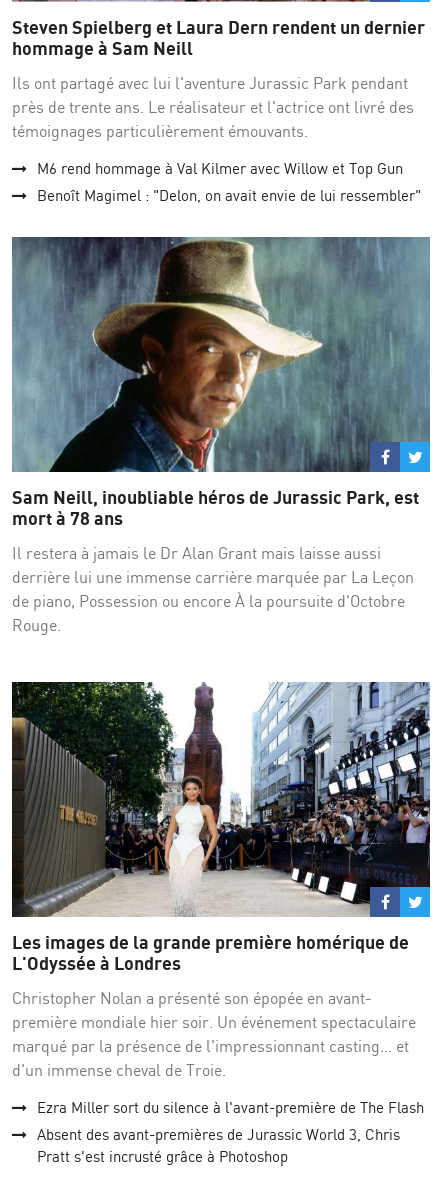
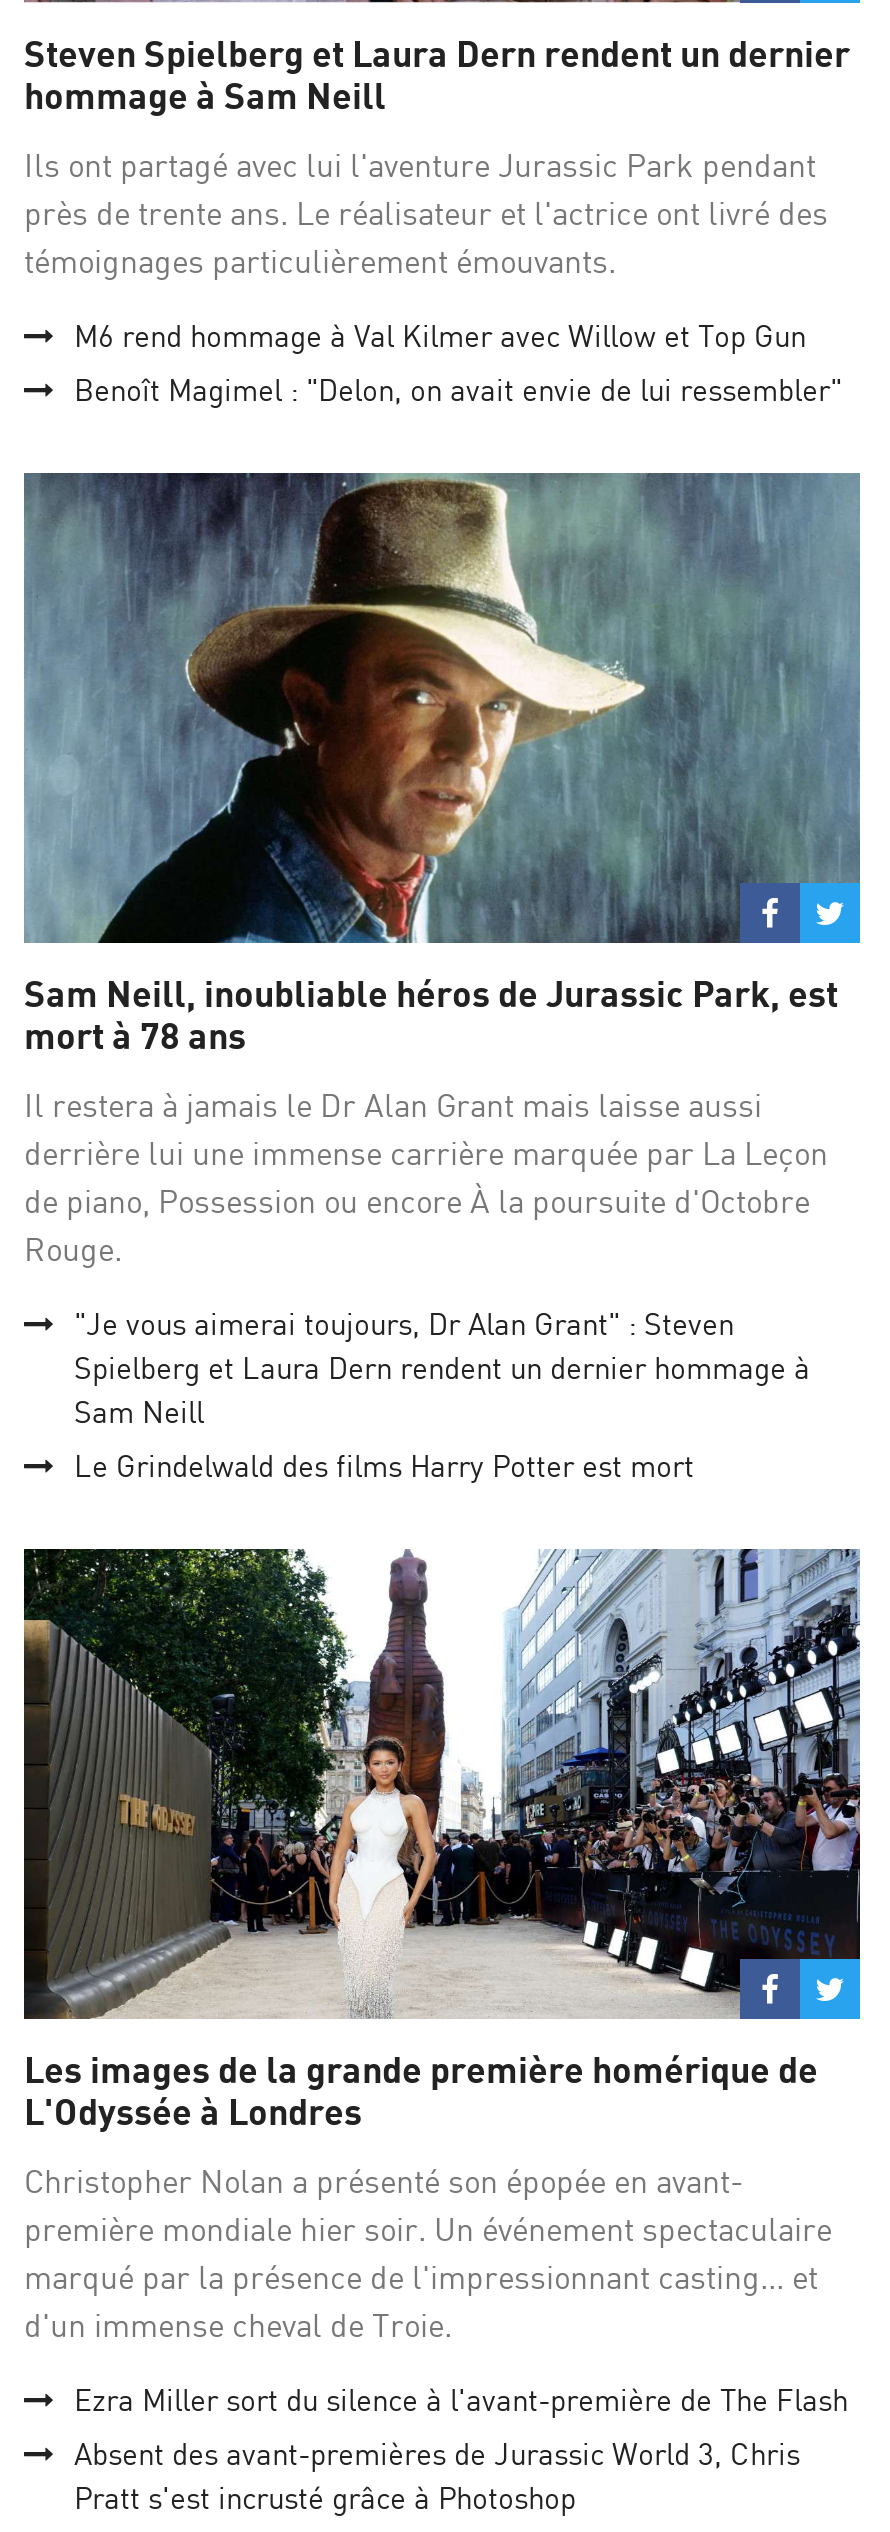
none -> [74,1306,810,1486] "Je vous aimerai toujours, Dr Alan Grant" : Steven | Spielberg et Laura Dern rendent un dernier hommage à | Sam Neill | Le Grindelwald des films Harry Potter est mort

